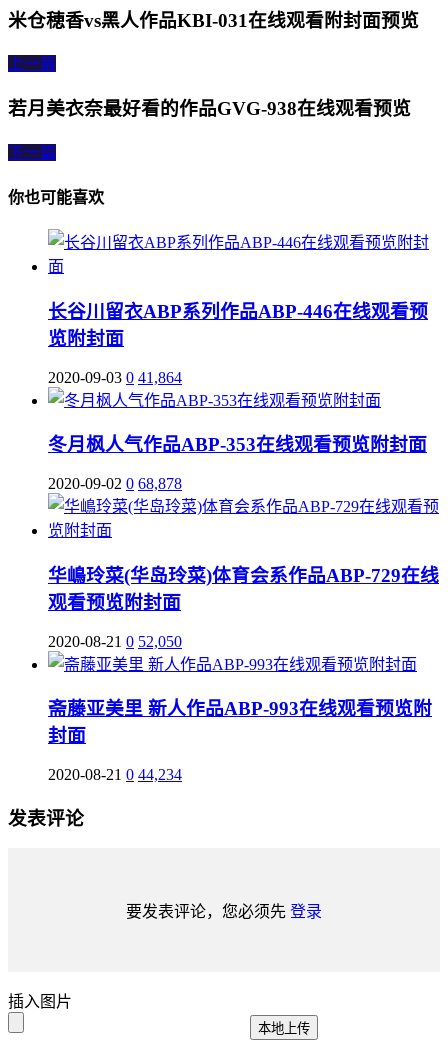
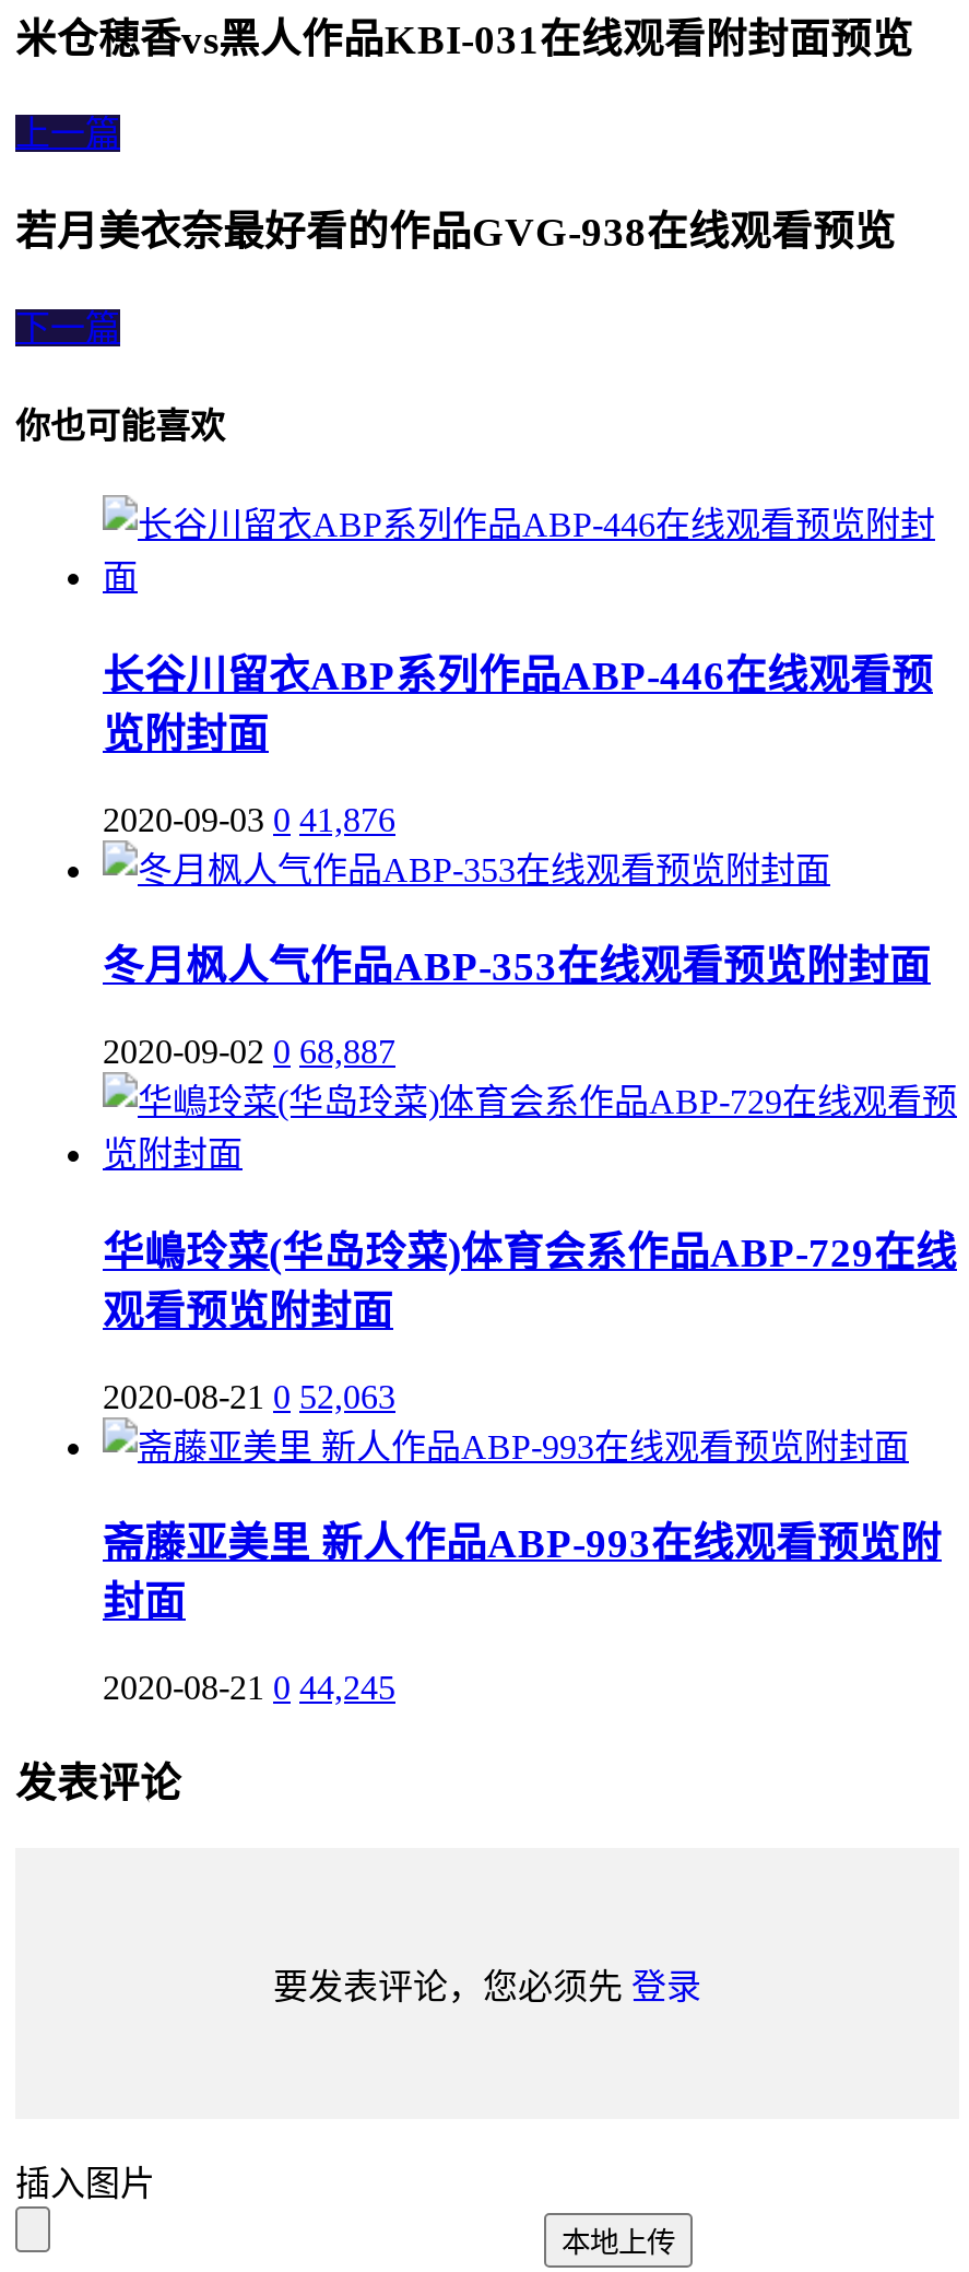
[48,369,182,386] 2020-09-03 0 41,864 -> [103,800,395,838] 2020-09-03 0 41,876
[48,475,182,492] 2020-09-02 0 68,878 -> [103,1033,395,1070] 2020-09-02 0 68,887
[48,632,182,649] 2020-08-21 0 52,050 -> [103,1377,395,1414] 2020-08-21 0 52,063
[48,766,182,783] 2020-08-21 0 44,234 -> [103,1669,395,1706] 2020-08-21 0 44,245

